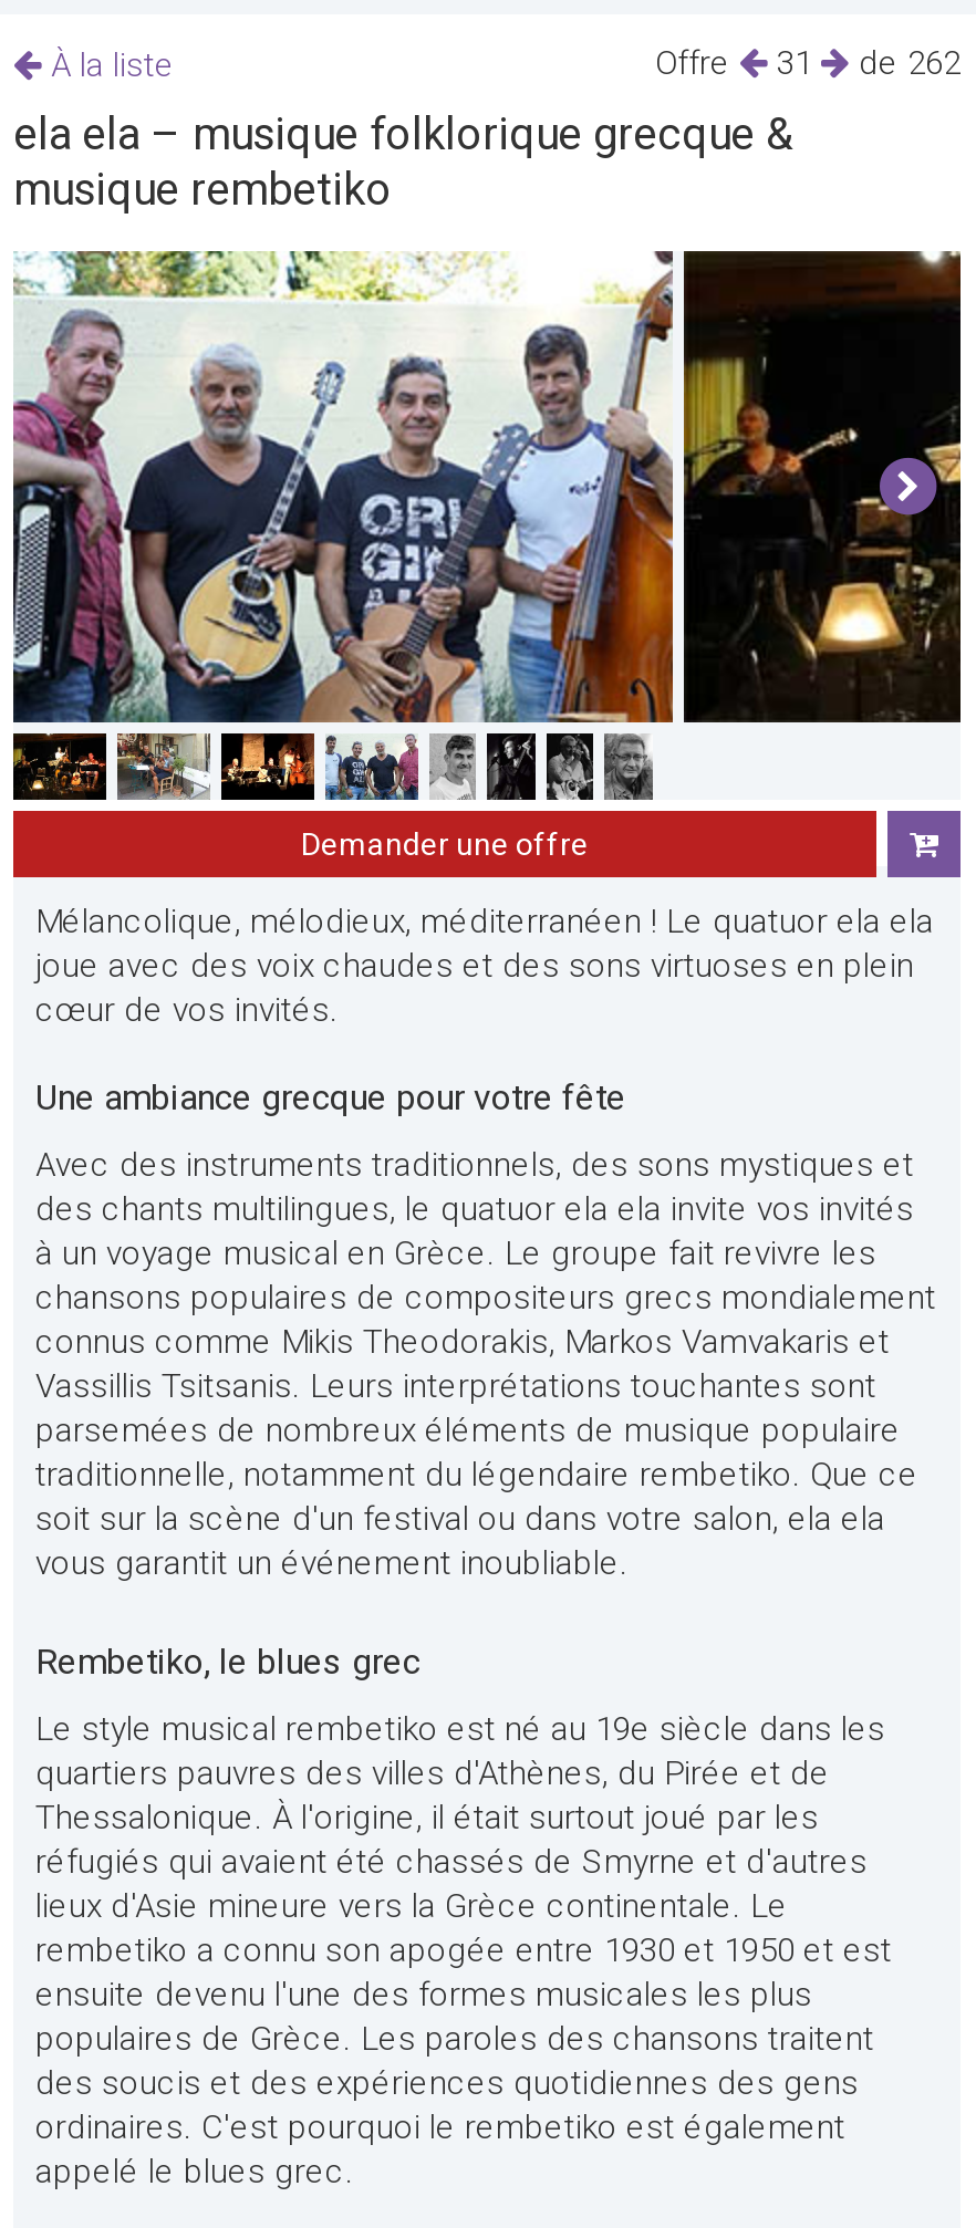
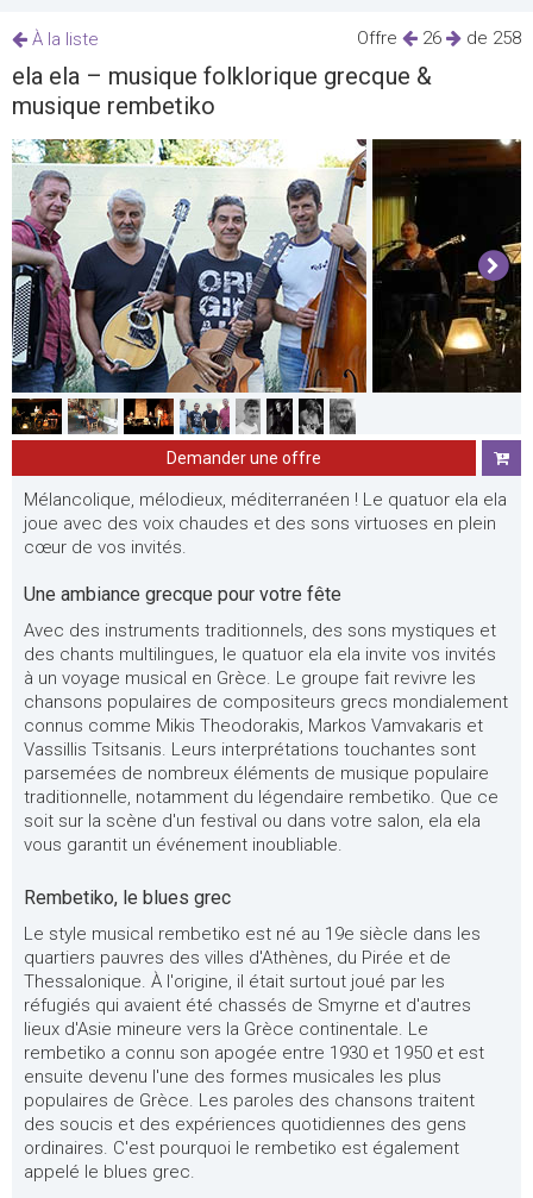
[777,43,821,83] 31 -> [422,27,446,49] 26
[859,43,961,83] de 262 -> [466,27,521,49] de 258

